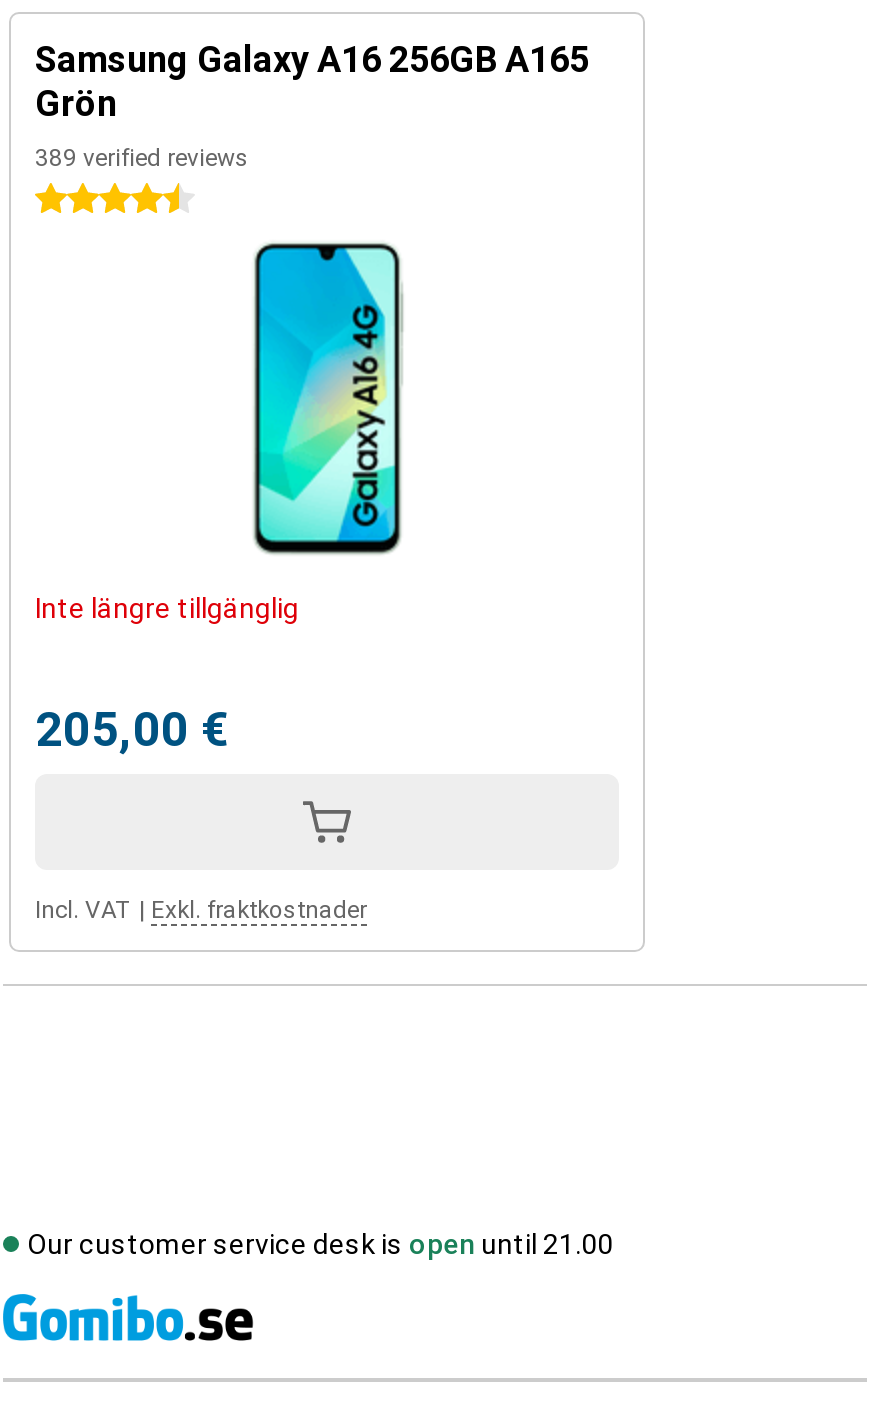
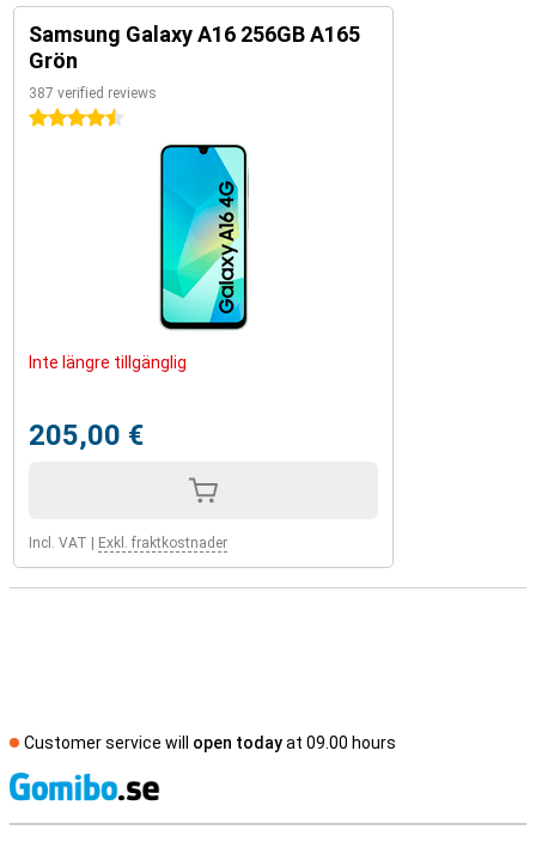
[35,144,249,172] 389 verified reviews -> [29,85,157,102] 387 verified reviews
[27,1228,613,1260] Our customer service desk is open until 21.00 -> [24,733,396,752] Customer service will open today at 09.00 hours

